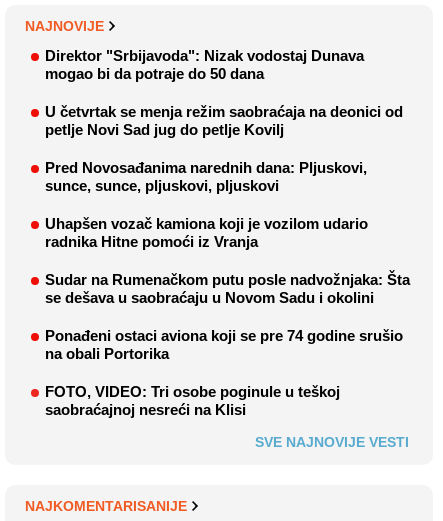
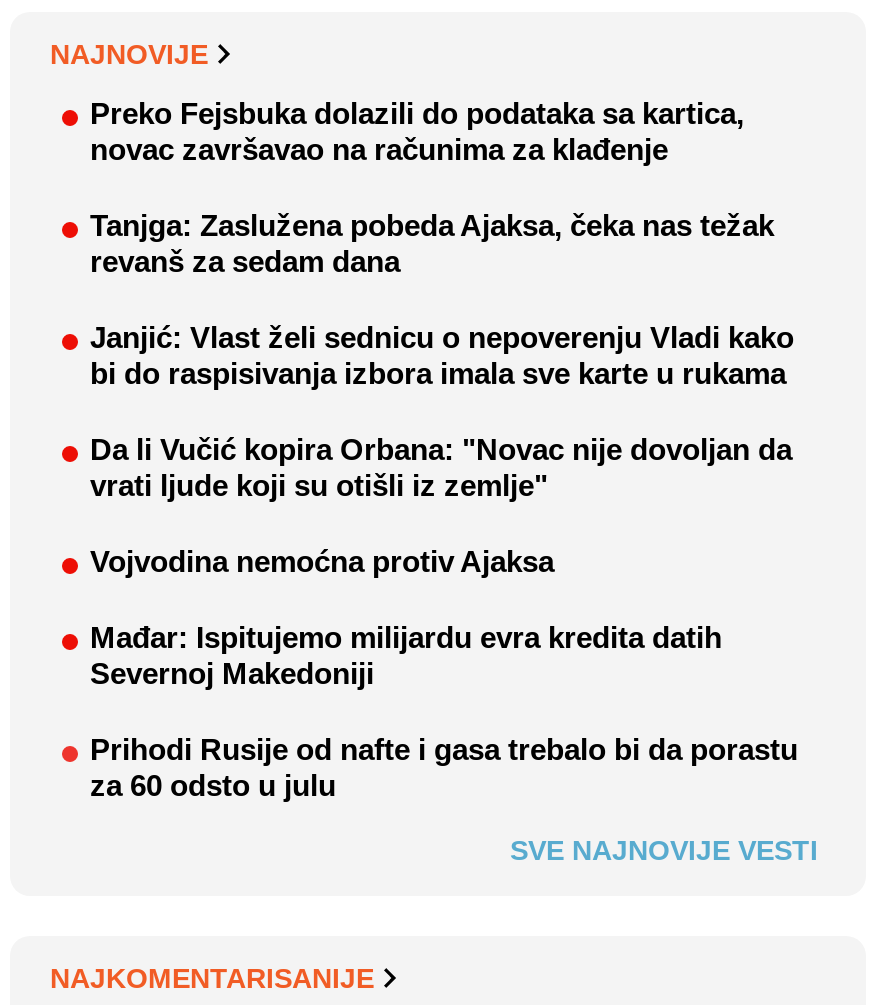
[45,47,364,82] Direktor "Srbijavoda": Nizak vodostaj Dunava | mogao bi da potraje do 50 dana -> [90,96,744,166] Preko Fejsbuka dolazili do podataka sa kartica, | novac završavao na računima za klađenje
[45,103,403,138] U četvrtak se menja režim saobraćaja na deonici od | petlje Novi Sad jug do petlje Kovilj -> [90,208,774,278] Tanjga: Zaslužena pobeda Ajaksa, čeka nas težak | revanš za sedam dana
[45,159,367,194] Pred Novosađanima narednih dana: Pljuskovi, | sunce, sunce, pljuskovi, pljuskovi -> [90,320,794,390] Janjić: Vlast želi sednicu o nepoverenju Vladi kako | bi do raspisivanja izbora imala sve karte u rukama
[45,215,368,250] Uhapšen vozač kamiona koji je vozilom udario | radnika Hitne pomoći iz Vranja -> [90,432,792,502] Da li Vučić kopira Orbana: "Novac nije dovoljan da | vrati ljude koji su otišli iz zemlje"
[45,271,410,306] Sudar na Rumenačkom putu posle nadvožnjaka: Šta | se dešava u saobraćaju u Novom Sadu i okolini -> [90,544,554,578] Vojvodina nemoćna protiv Ajaksa
[45,327,403,362] Ponađeni ostaci aviona koji se pre 74 godine srušio | na obali Portorika -> [90,620,722,690] Mađar: Ispitujemo milijardu evra kredita datih | Severnoj Makedoniji
[45,383,340,418] FOTO, VIDEO: Tri osobe poginule u teškoj | saobraćajnoj nesreći na Klisi -> [90,732,798,802] Prihodi Rusije od nafte i gasa trebalo bi da porastu | za 60 odsto u julu

